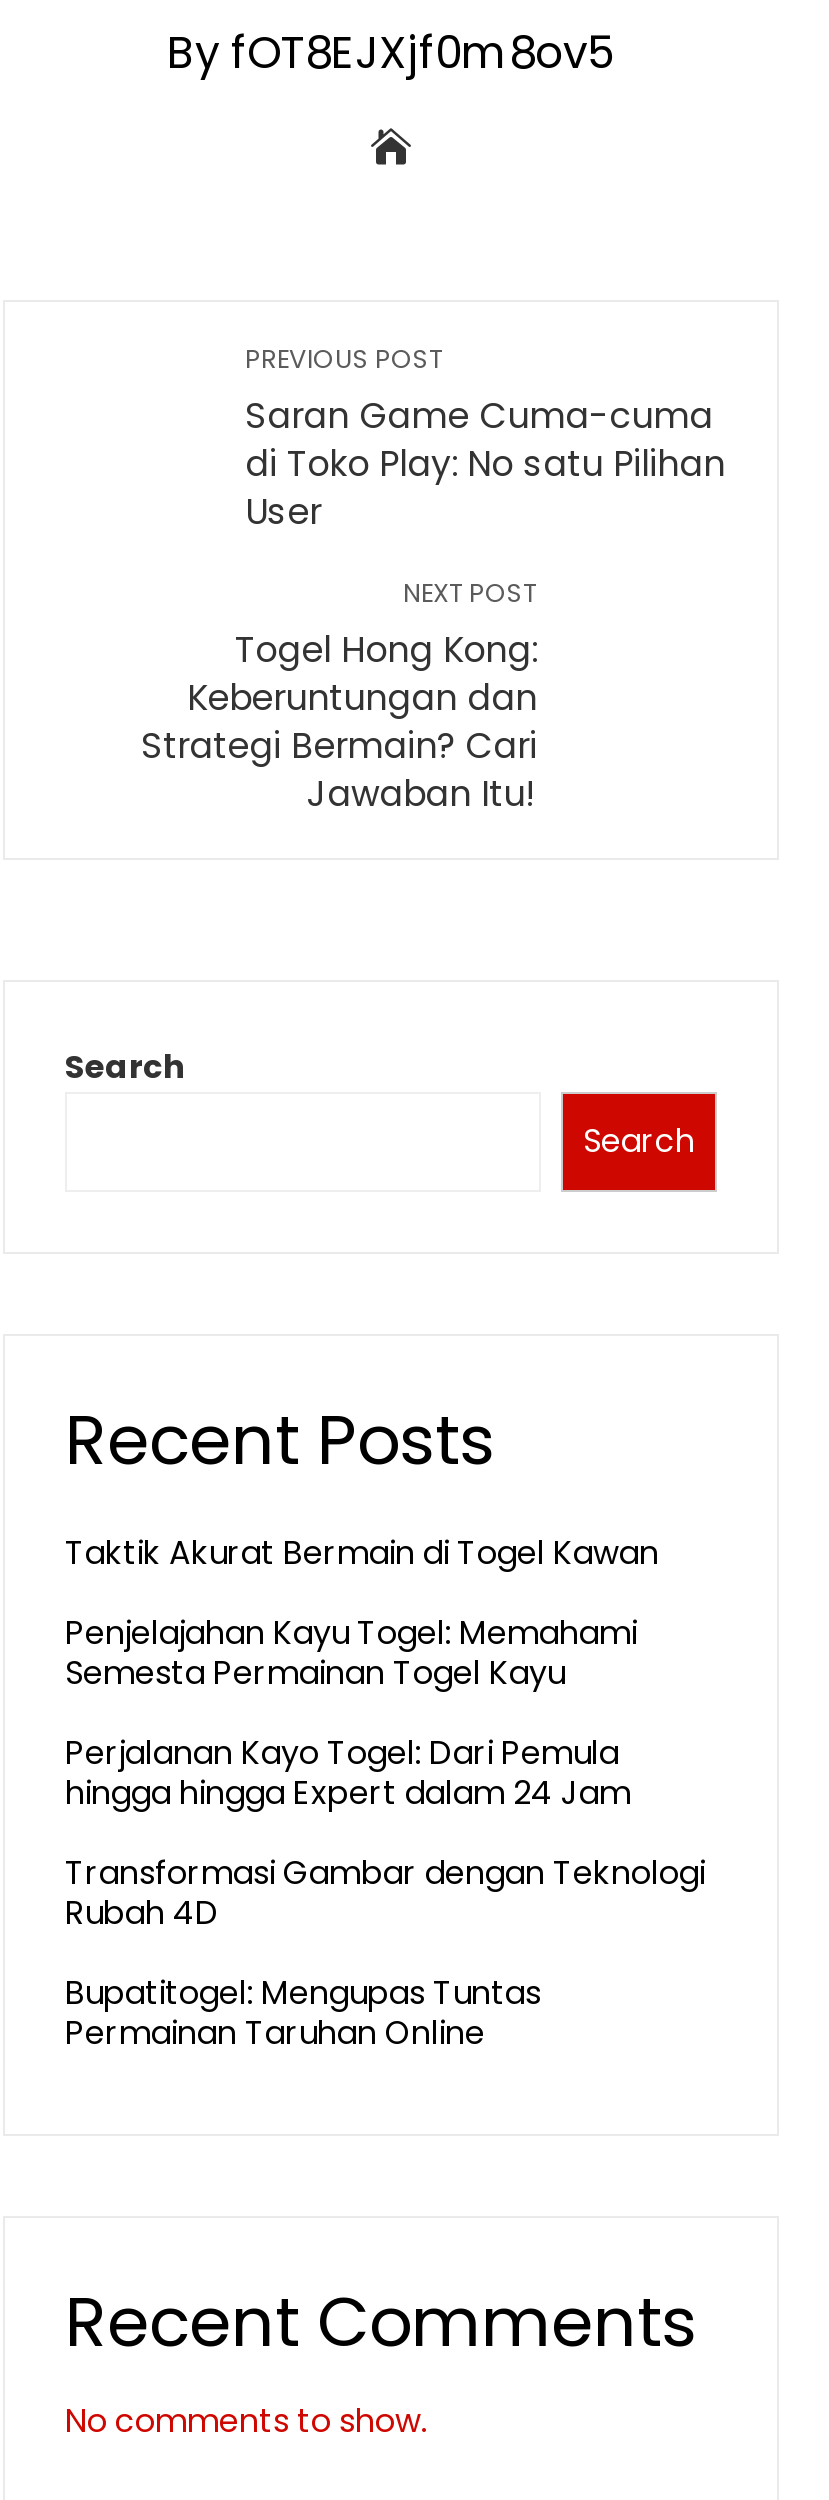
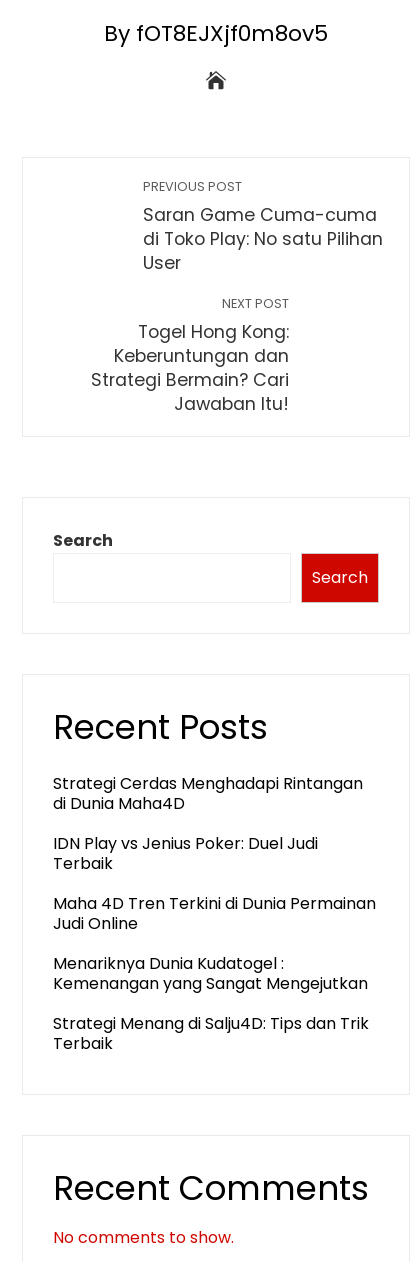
[65,1530,659,1576] Taktik Akurat Bermain di Togel Kawan -> [53,772,363,815] Strategi Cerdas Menghadapi Rintangan | di Dunia Maha4D
[65,1610,637,1696] Penjelajahan Kayu Togel: Memahami | Semesta Permainan Togel Kayu -> [53,832,318,875] IDN Play vs Jenius Poker: Duel Judi | Terbaik
[65,1730,631,1816] Perjalanan Kayo Togel: Dari Pemula | hingga hingga Expert dalam 24 Jam -> [53,892,376,935] Maha 4D Tren Terkini di Dunia Permainan | Judi Online
[65,1850,705,1936] Transformasi Gambar dengan Teknologi | Rubah 4D -> [53,952,368,995] Menariknya Dunia Kudatogel : | Kemenangan yang Sangat Mengejutkan
[65,1970,541,2056] Bupatitogel: Mengupas Tuntas | Permainan Taruhan Online -> [53,1012,369,1055] Strategi Menang di Salju4D: Tips dan Trik | Terbaik

